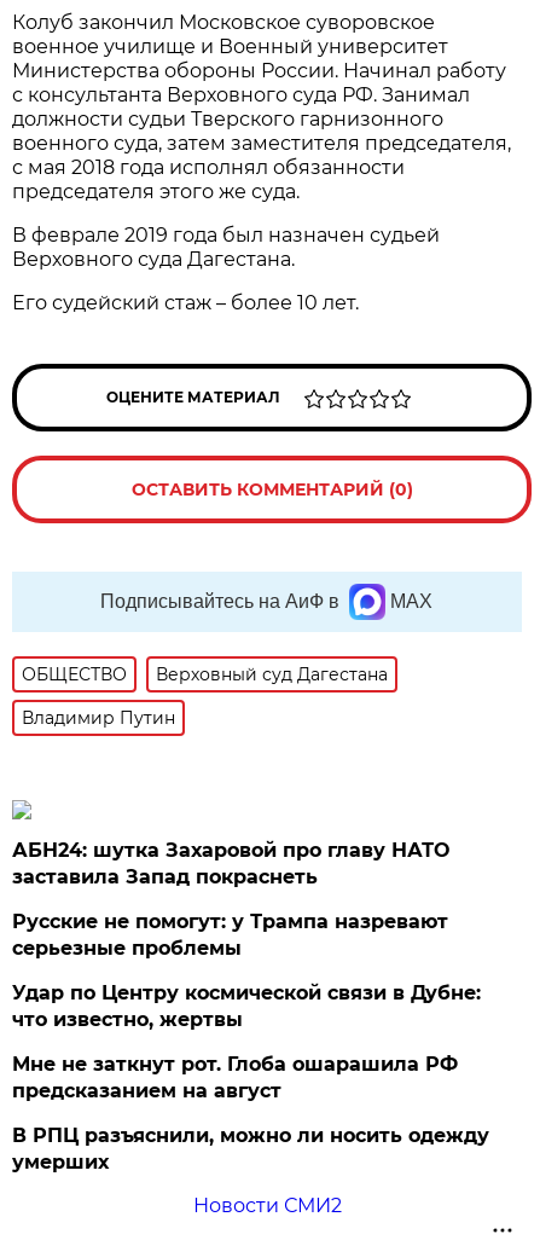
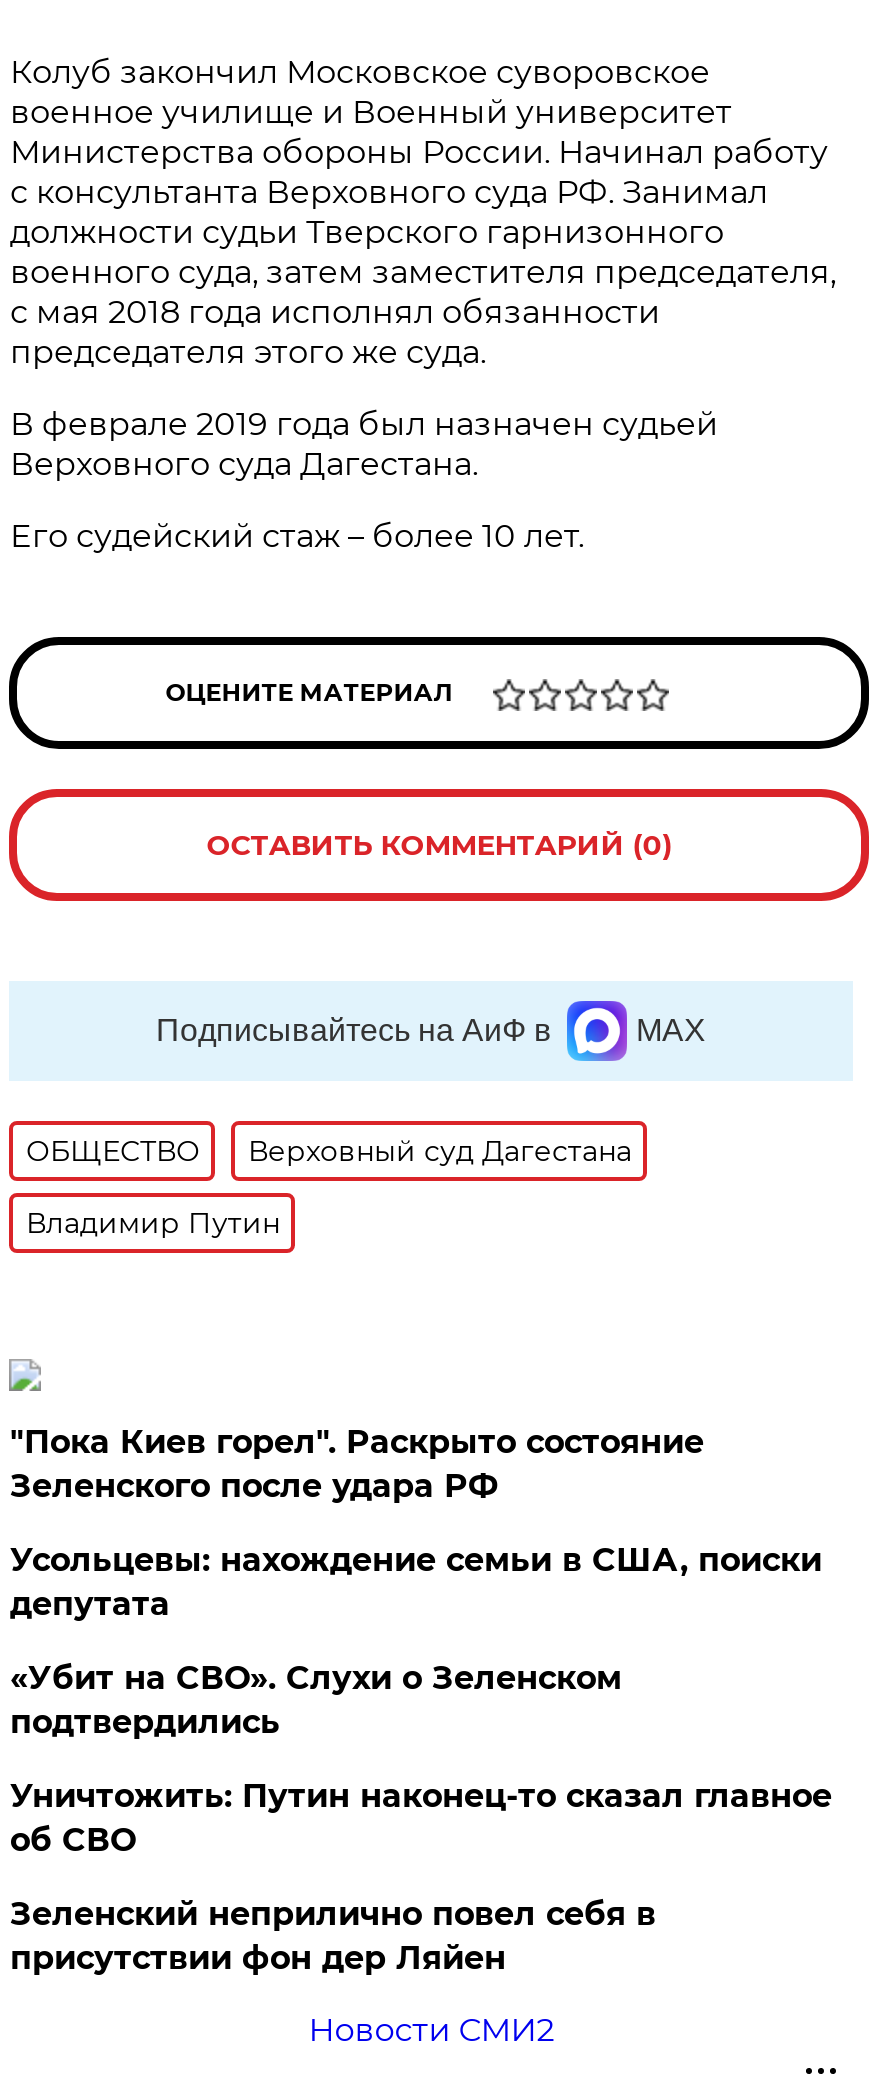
[13,839,450,889] АБН24: шутка Захаровой про главу НАТО | заставила Запад покраснеть -> [10,1424,704,1506] "Пока Киев горел". Раскрыто состояние | Зеленского после удара РФ
[13,910,449,960] Русские не помогут: у Трампа назревают | серьезные проблемы -> [10,1542,822,1624] Усольцевы: нахождение семьи в США, поиски | депутата
[13,982,481,1031] Удар по Центру космической связи в Дубне: | что известно, жертвы -> [10,1660,622,1742] «Убит на СВО». Слухи о Зеленском | подтвердились
[13,1053,458,1103] Мне не заткнут рот. Глоба ошарашила РФ | предсказанием на август -> [10,1778,832,1860] Уничтожить: Путин наконец-то сказал главное | об СВО
[13,1124,490,1174] В РПЦ разъяснили, можно ли носить одежду | умерших -> [10,1896,656,1978] Зеленский неприлично повел cебя в | присутствии фон дер Ляйен

